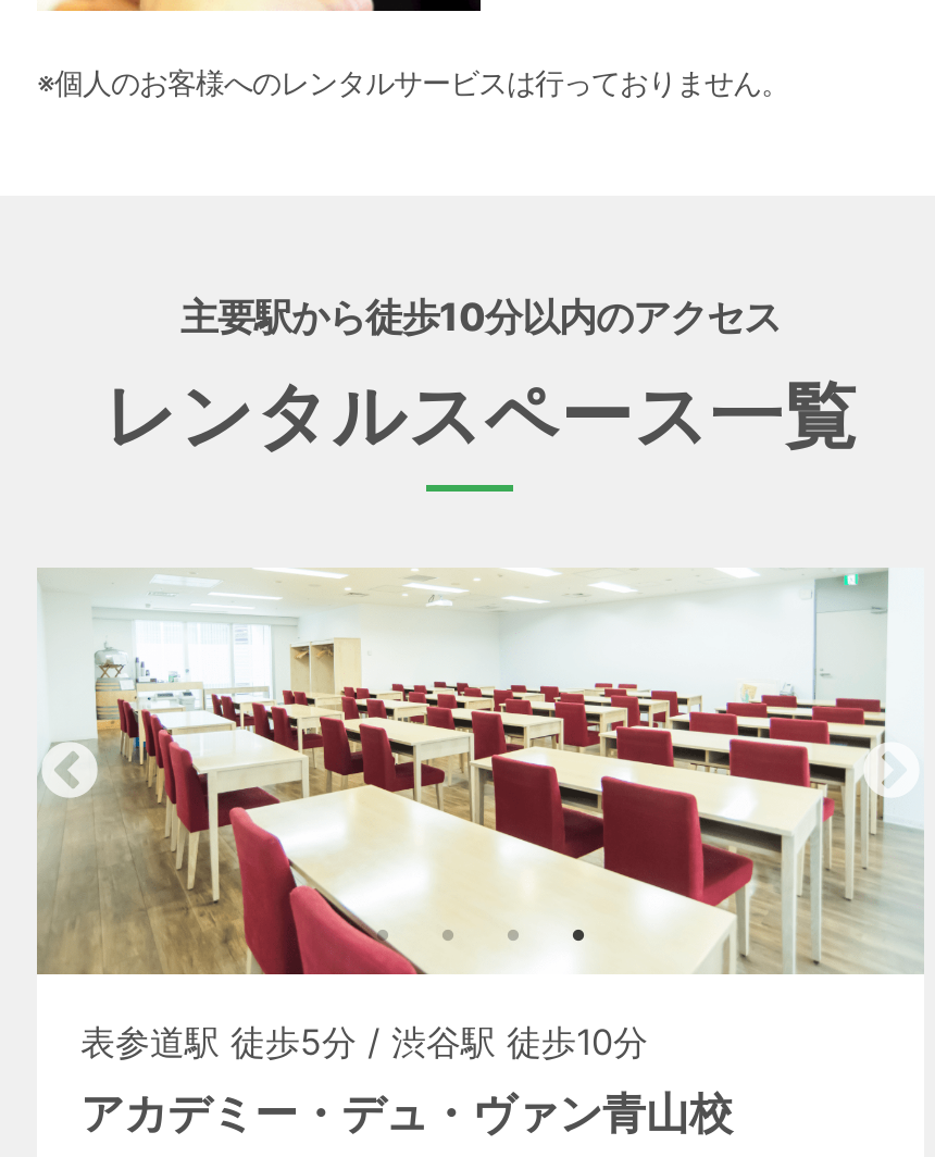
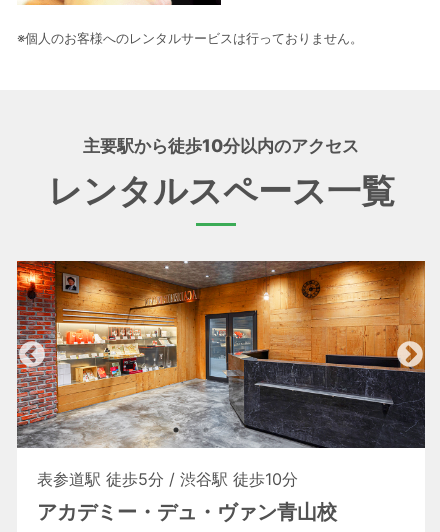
[37,568,924,976] [image] -> [16,260,426,449] [image]

